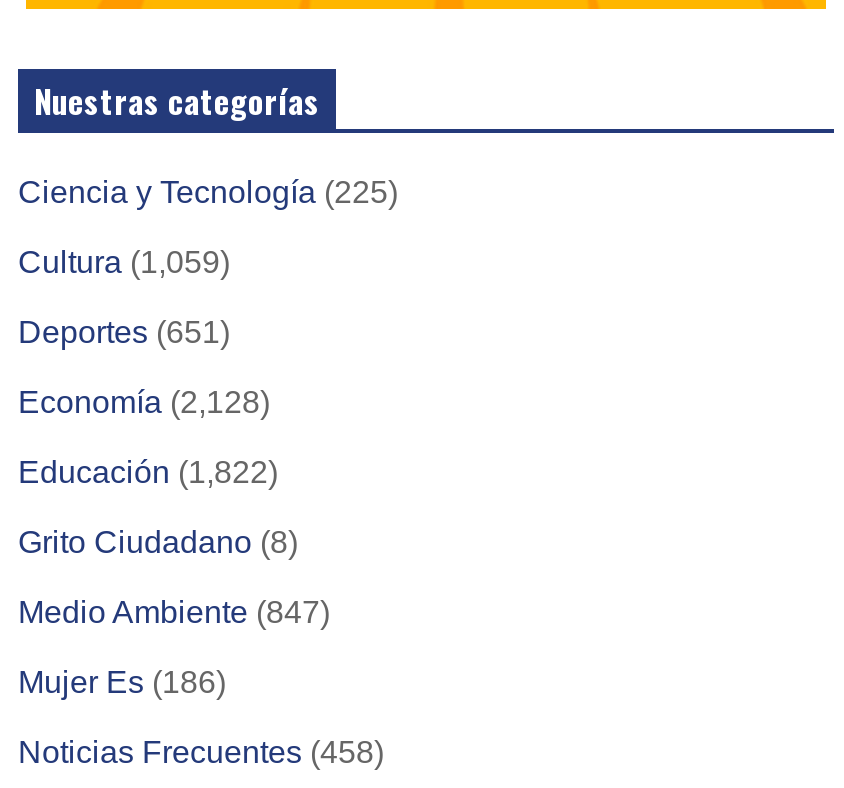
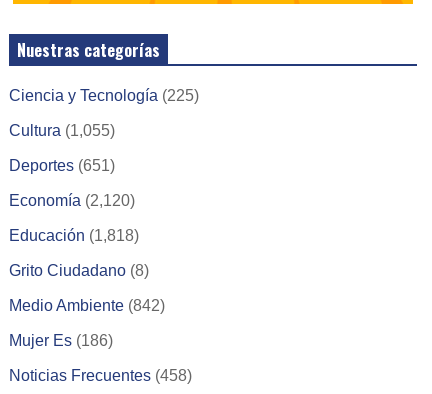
[18,245,230,279] Cultura (1,059) -> [9,122,115,139] Cultura (1,055)
[18,385,270,419] Economía (2,128) -> [9,192,135,209] Economía (2,120)
[18,455,278,489] Educación (1,822) -> [9,227,139,244] Educación (1,818)
[18,595,330,629] Medio Ambiente (847) -> [9,297,165,314] Medio Ambiente (842)

